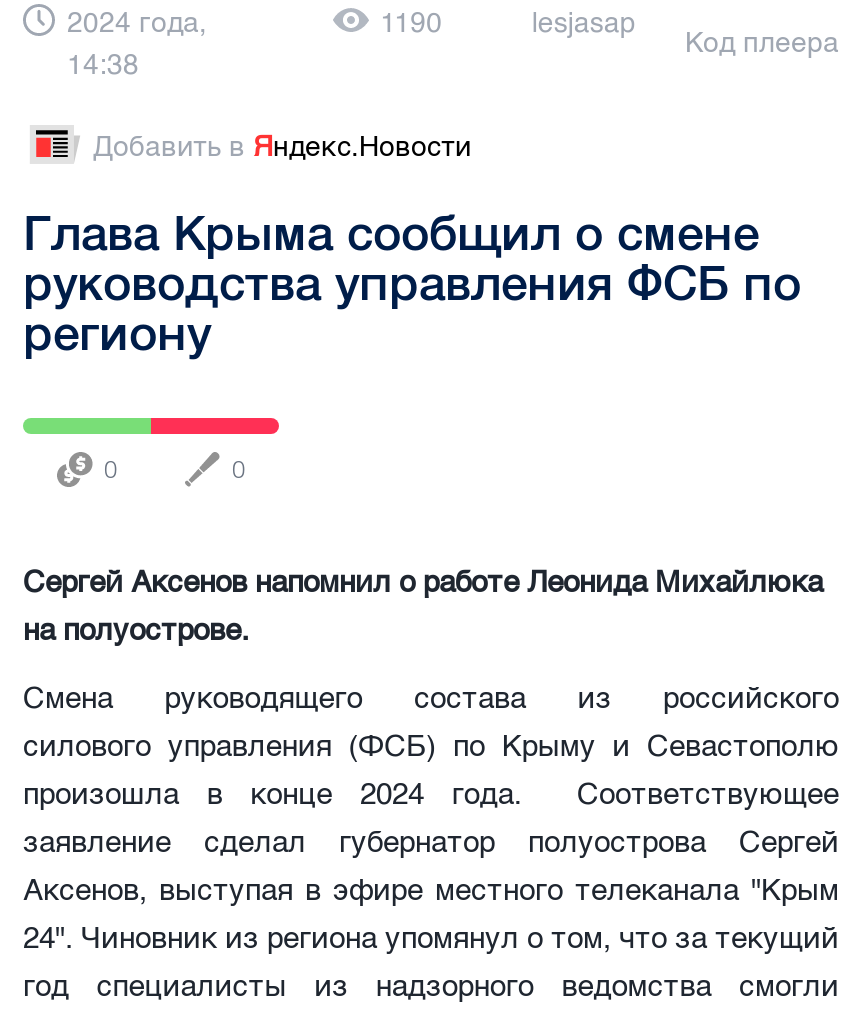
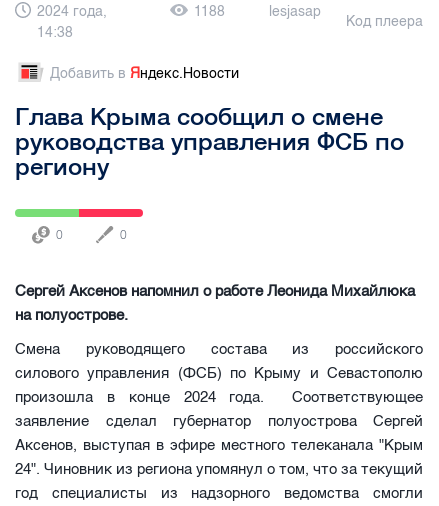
[380,5,442,39] 1190 -> [194,3,225,20] 1188

